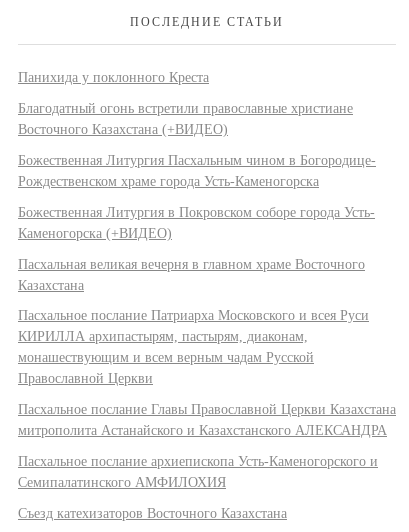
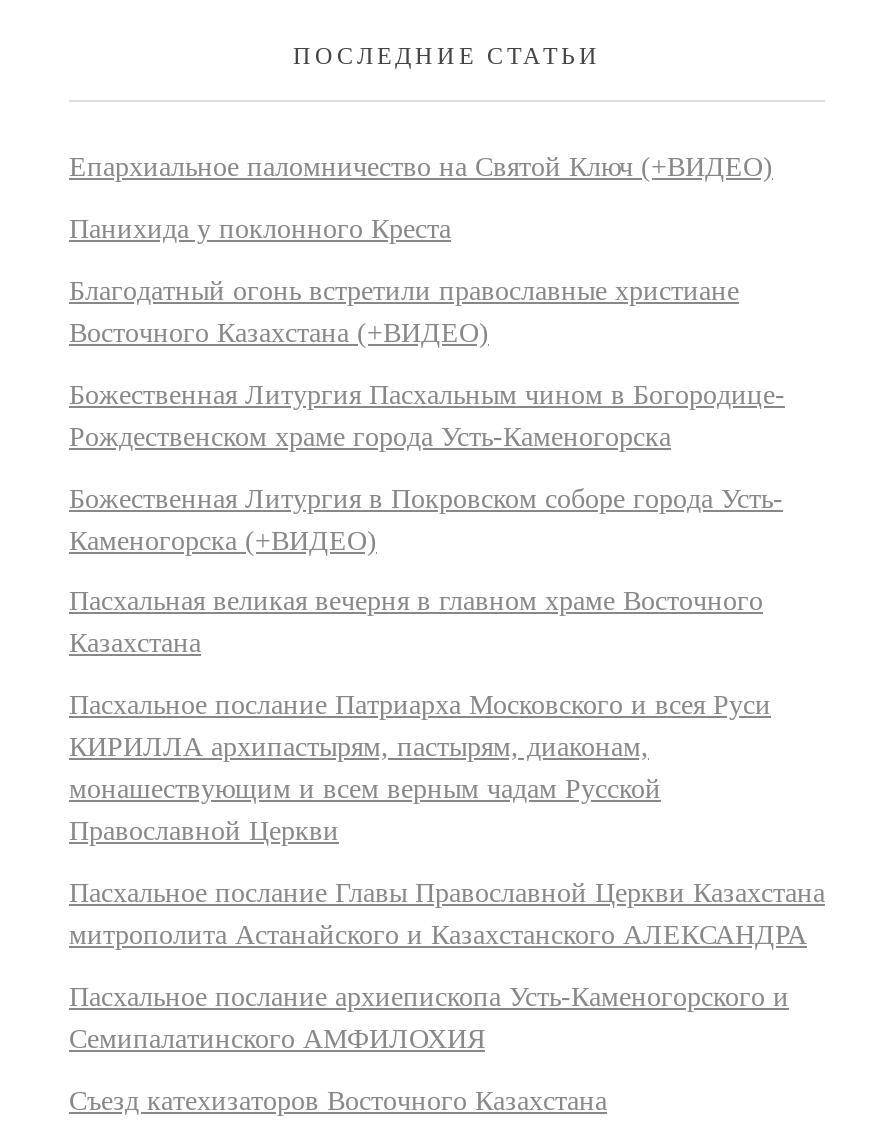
none -> [69,153,773,183] Епархиальное паломничество на Святой Ключ (+ВИДЕО)

